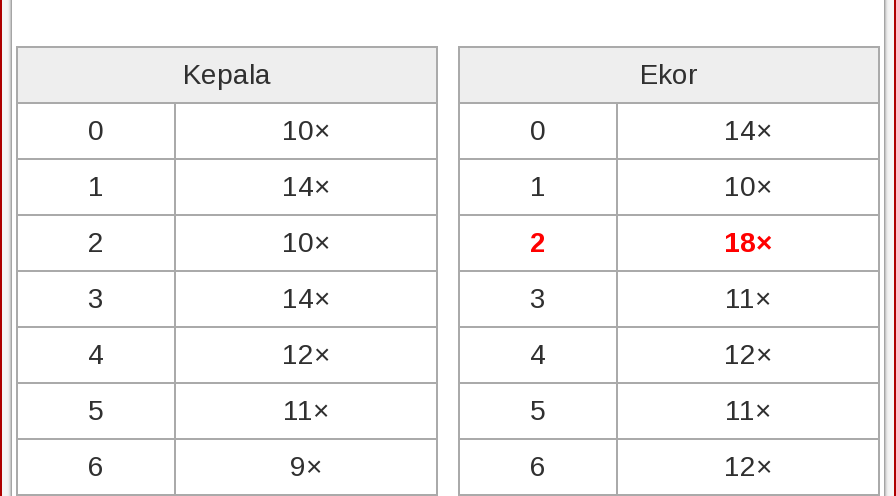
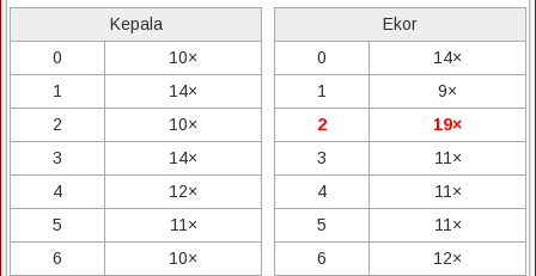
[724,169,772,201] 10× -> [438,81,457,100] 9×
[724,225,772,257] 18× -> [433,114,462,133] 19×
[724,337,772,369] 12× -> [434,181,461,200] 11×
[290,449,322,481] 9× -> [169,248,197,267] 10×

